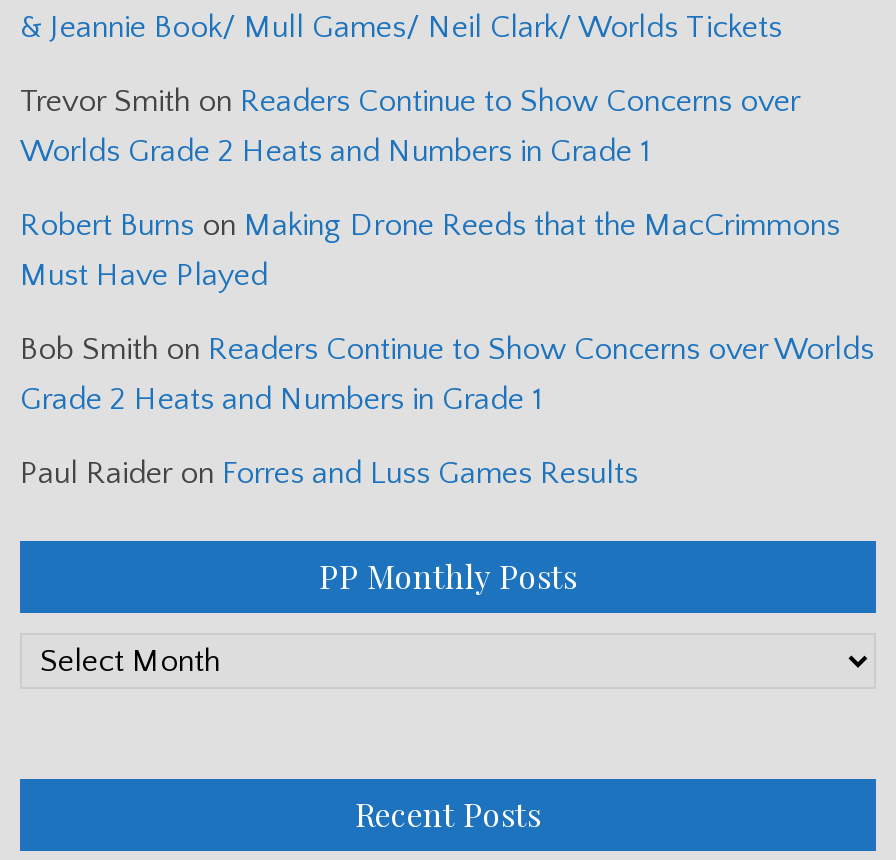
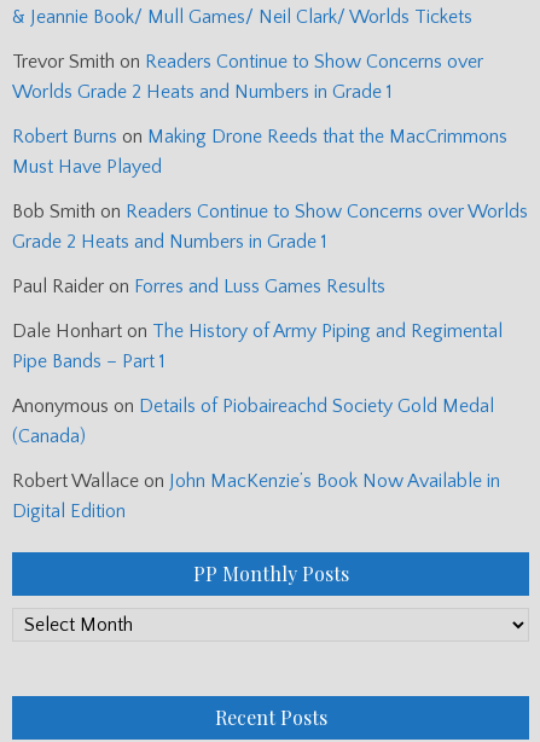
none -> [12,320,503,522] Dale Honhart on The History of Army Piping and Regimental | Pipe Bands – Part 1 | Anonymous on Details of Piobaireachd Society Gold Medal | (Canada) | Robert Wallace on John MacKenzie’s Book Now Available in | Digital Edition

